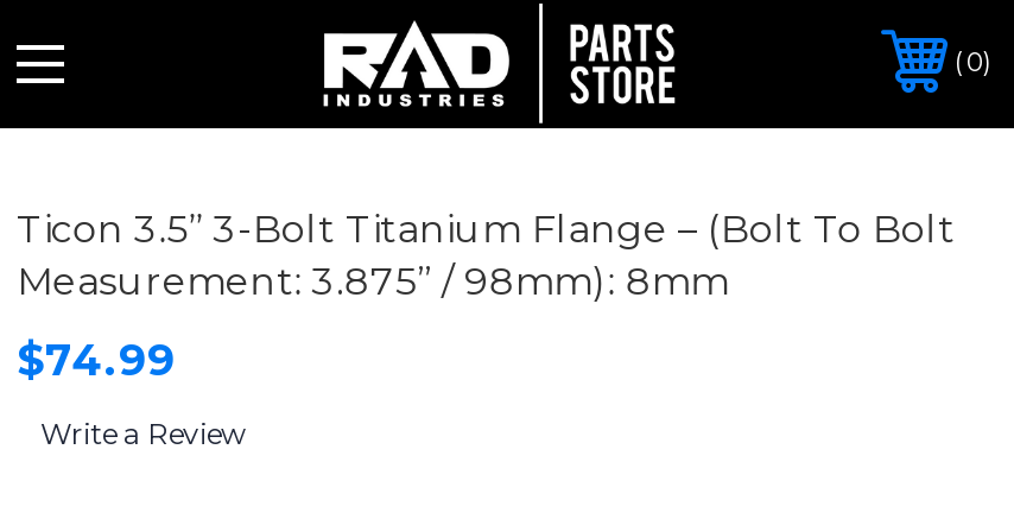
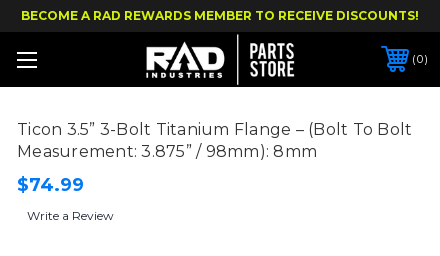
none -> [21,8,419,23] BECOME A RAD REWARDS MEMBER TO RECEIVE DISCOUNTS!

